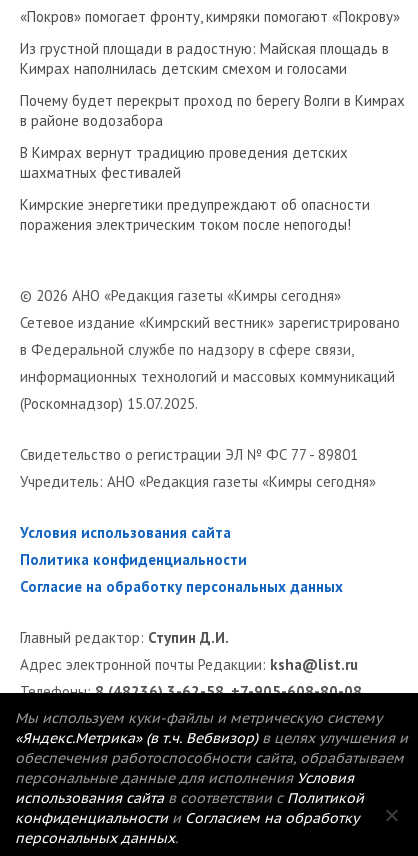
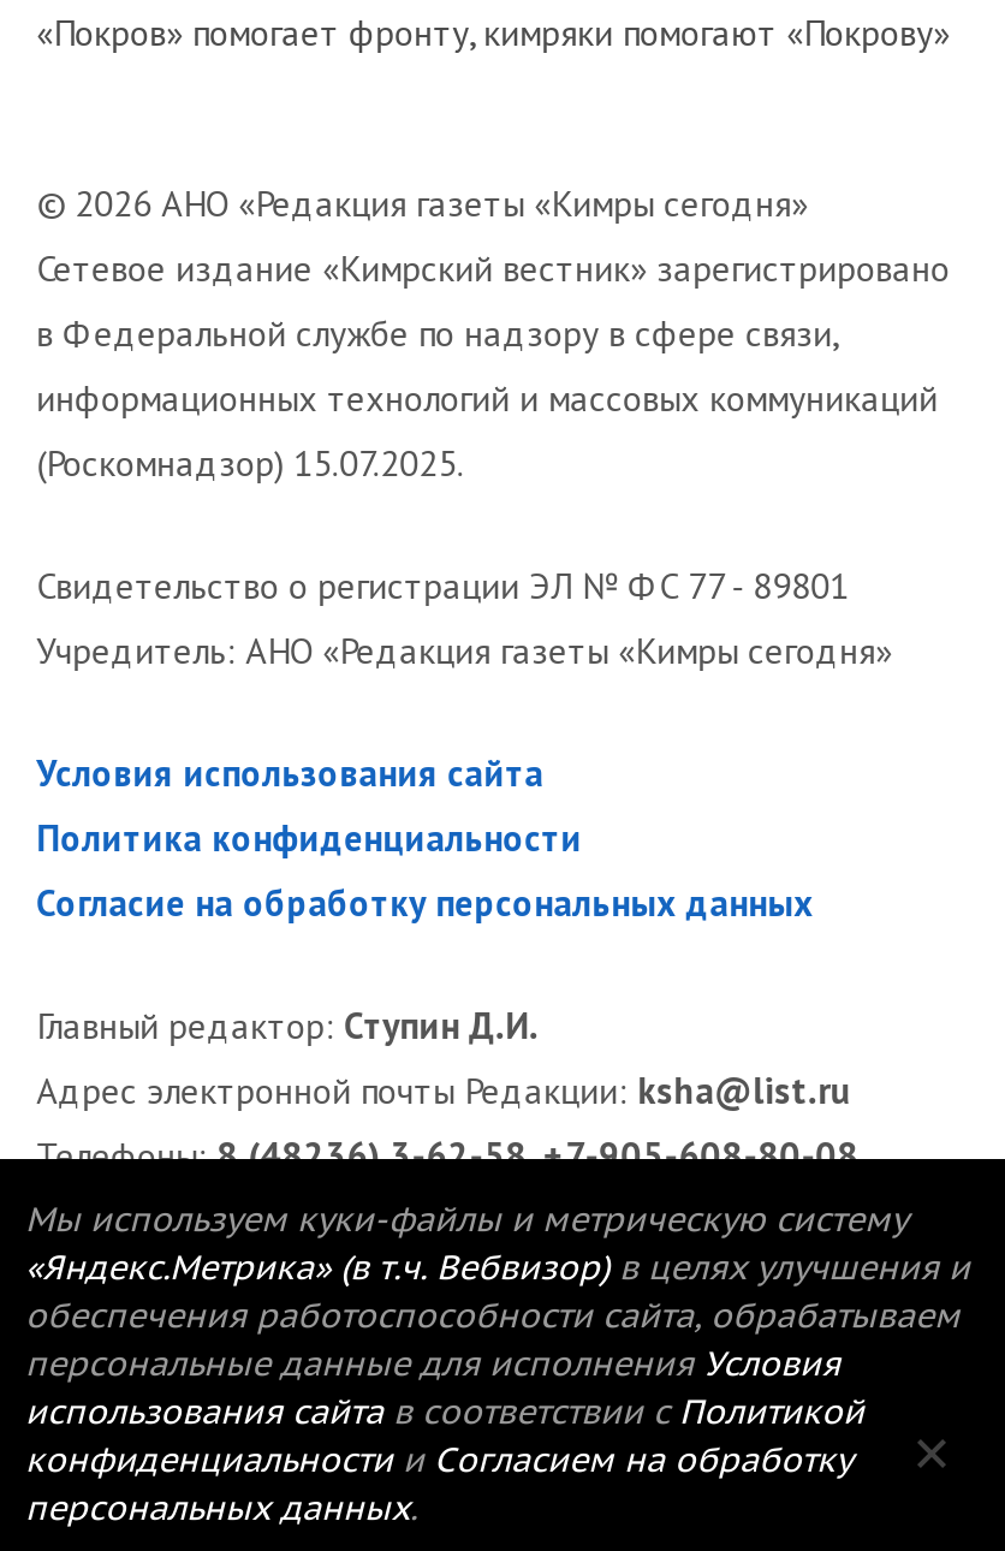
[20,39,405,234] Из грустной площади в радостную: Майская площадь в | Кимрах наполнилась детским смехом и голосами | Почему будет перекрыт проход по берегу Волги в Кимрах | в районе водозабора | В Кимрах вернут традицию проведения детских | шахматных фестивалей | Кимрские энергетики предупреждают об опасности | поражения электрическим током после непогоды! -> none

